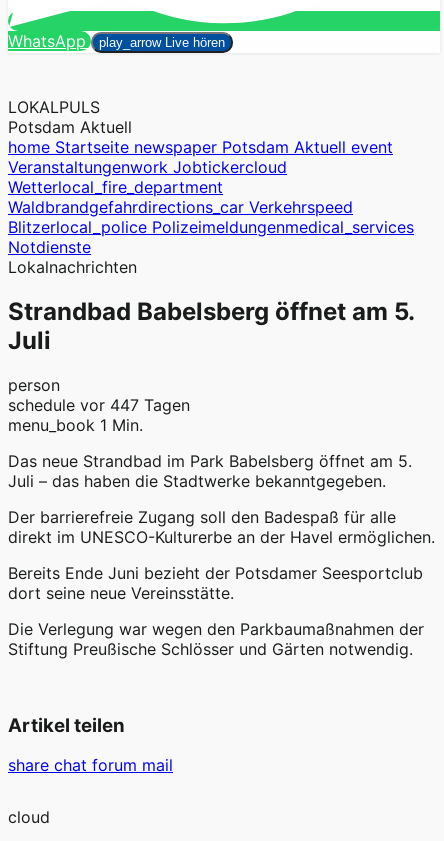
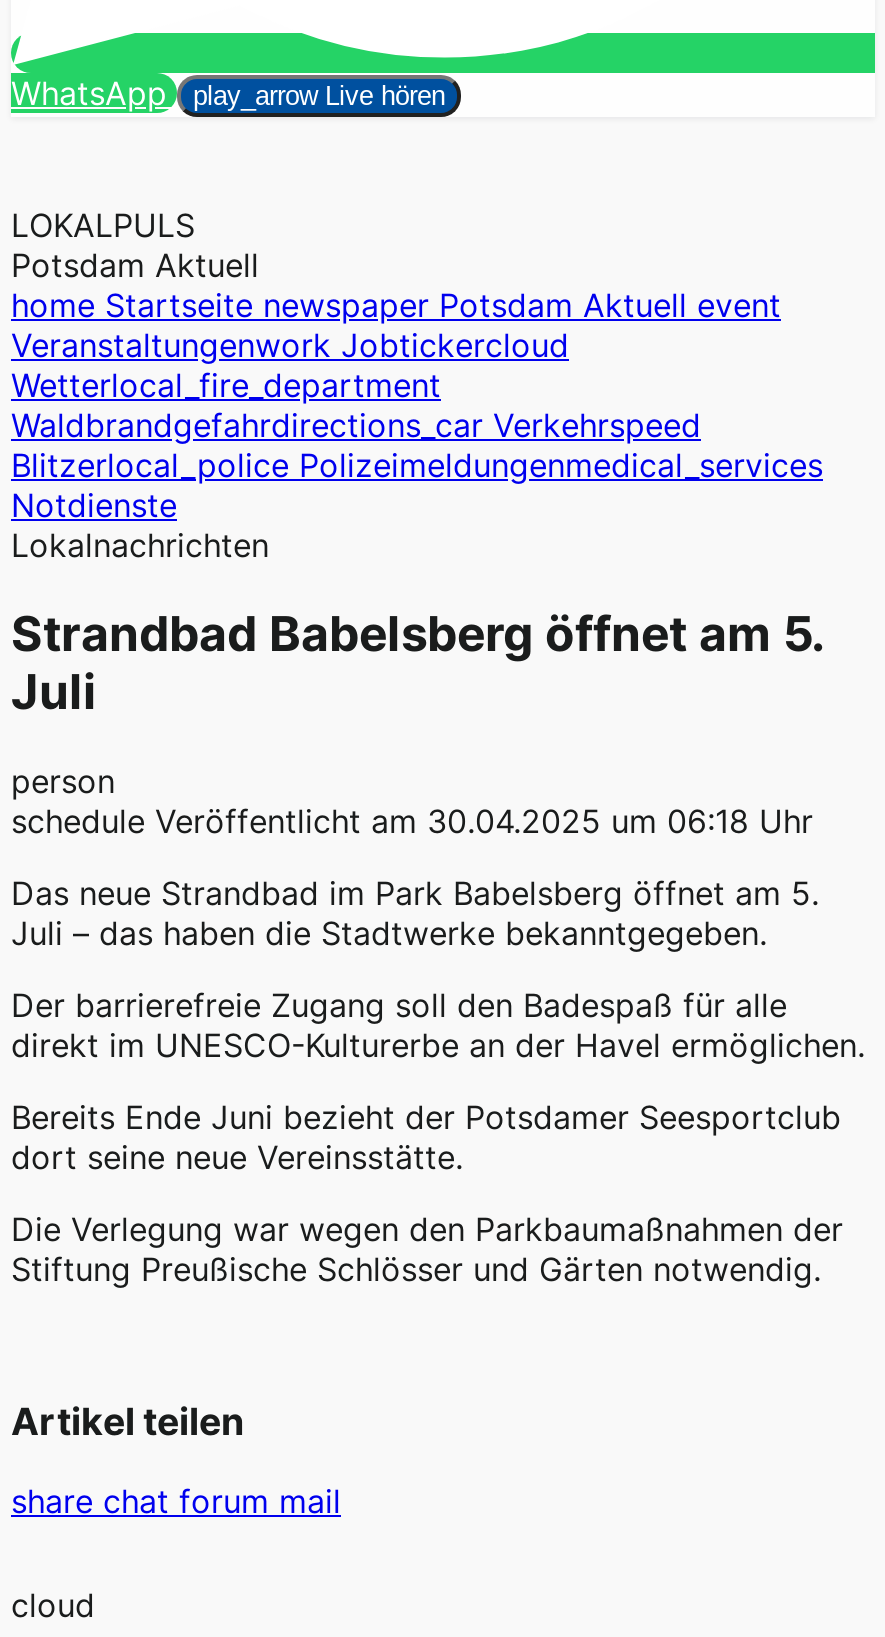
[8,395,190,435] schedule vor 447 Tagen | menu_book 1 Min. -> [11,801,813,841] schedule Veröffentlicht am 30.04.2025 um 06:18 Uhr

